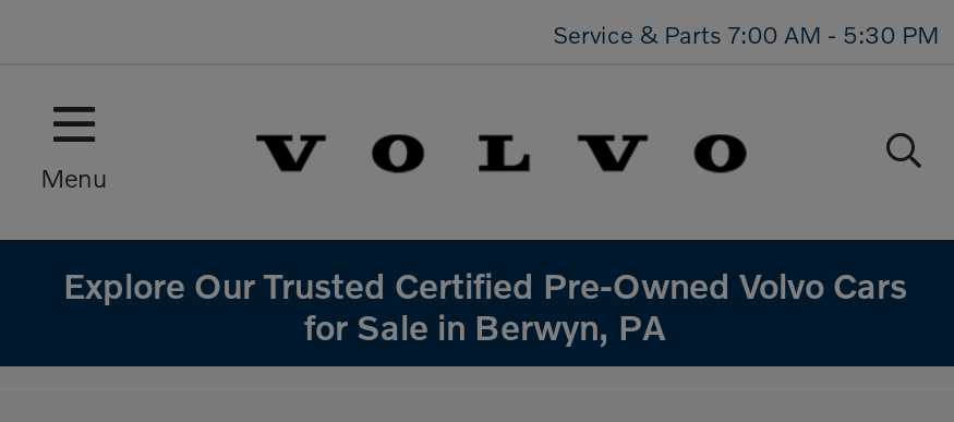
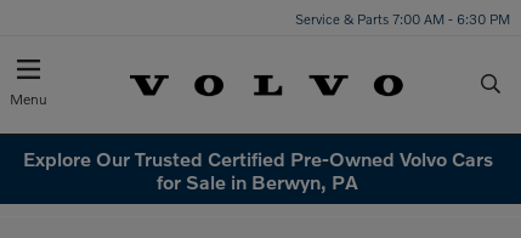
[553,16,939,47] Service & Parts 7:00 AM - 5:30 PM -> [295,9,510,26] Service & Parts 7:00 AM - 6:30 PM

